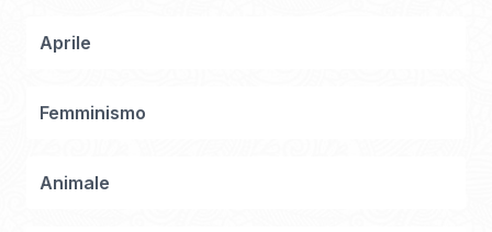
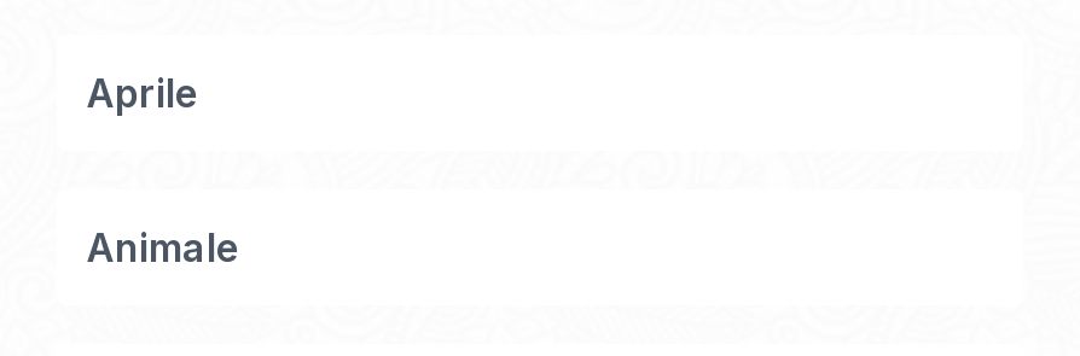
[40,102,146,124] Femminismo -> none

